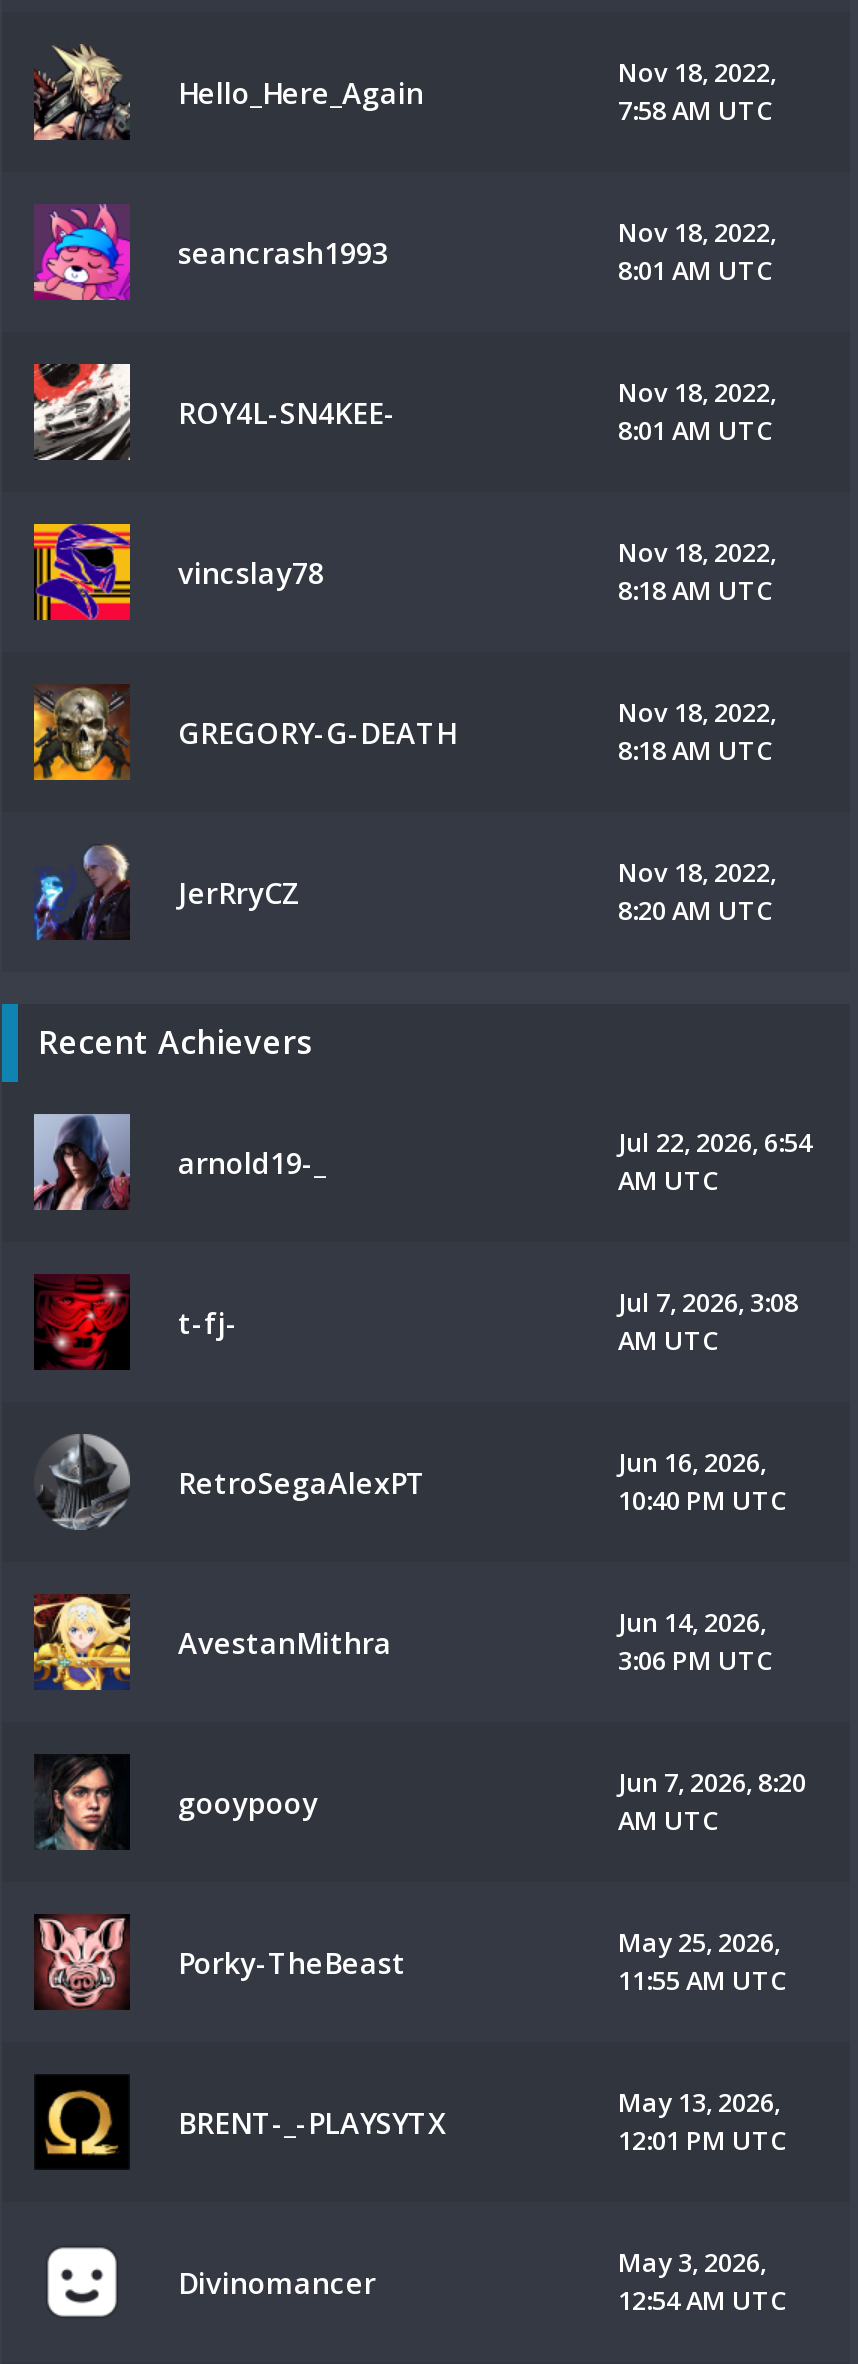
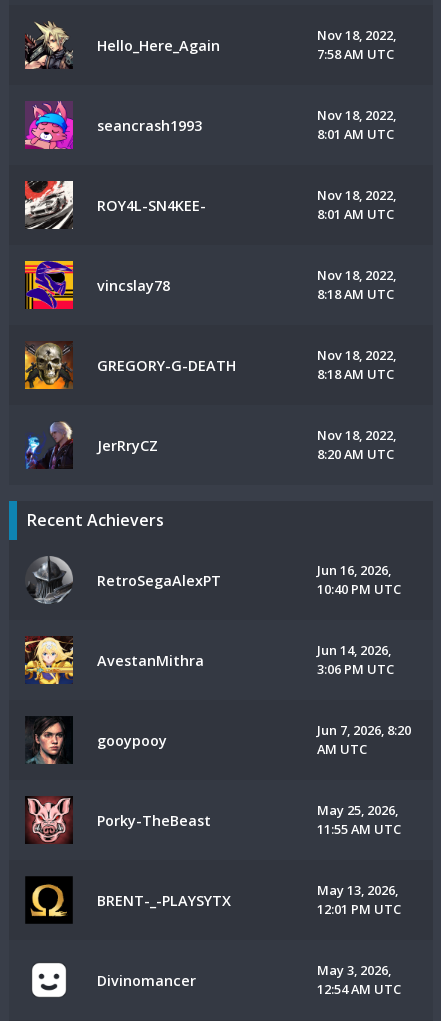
[32,1112,326,1212] [image] | arnold19-_ -> none
[618,1124,812,1198] Jul 22, 2026, 6:54 | AM UTC -> none
[34,1274,238,1370] [image] | t-fj- -> none
[618,1284,798,1358] Jul 7, 2026, 3:08 | AM UTC -> none

